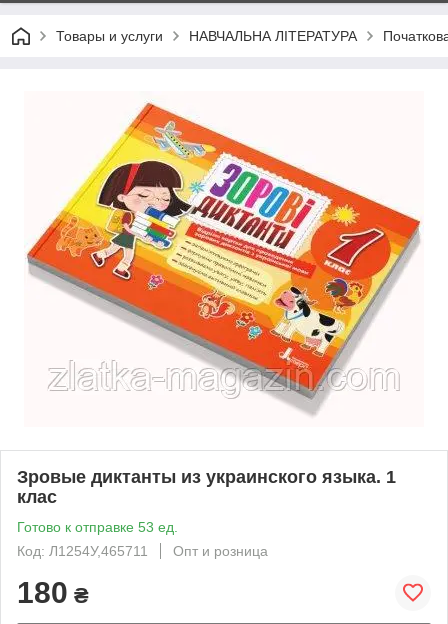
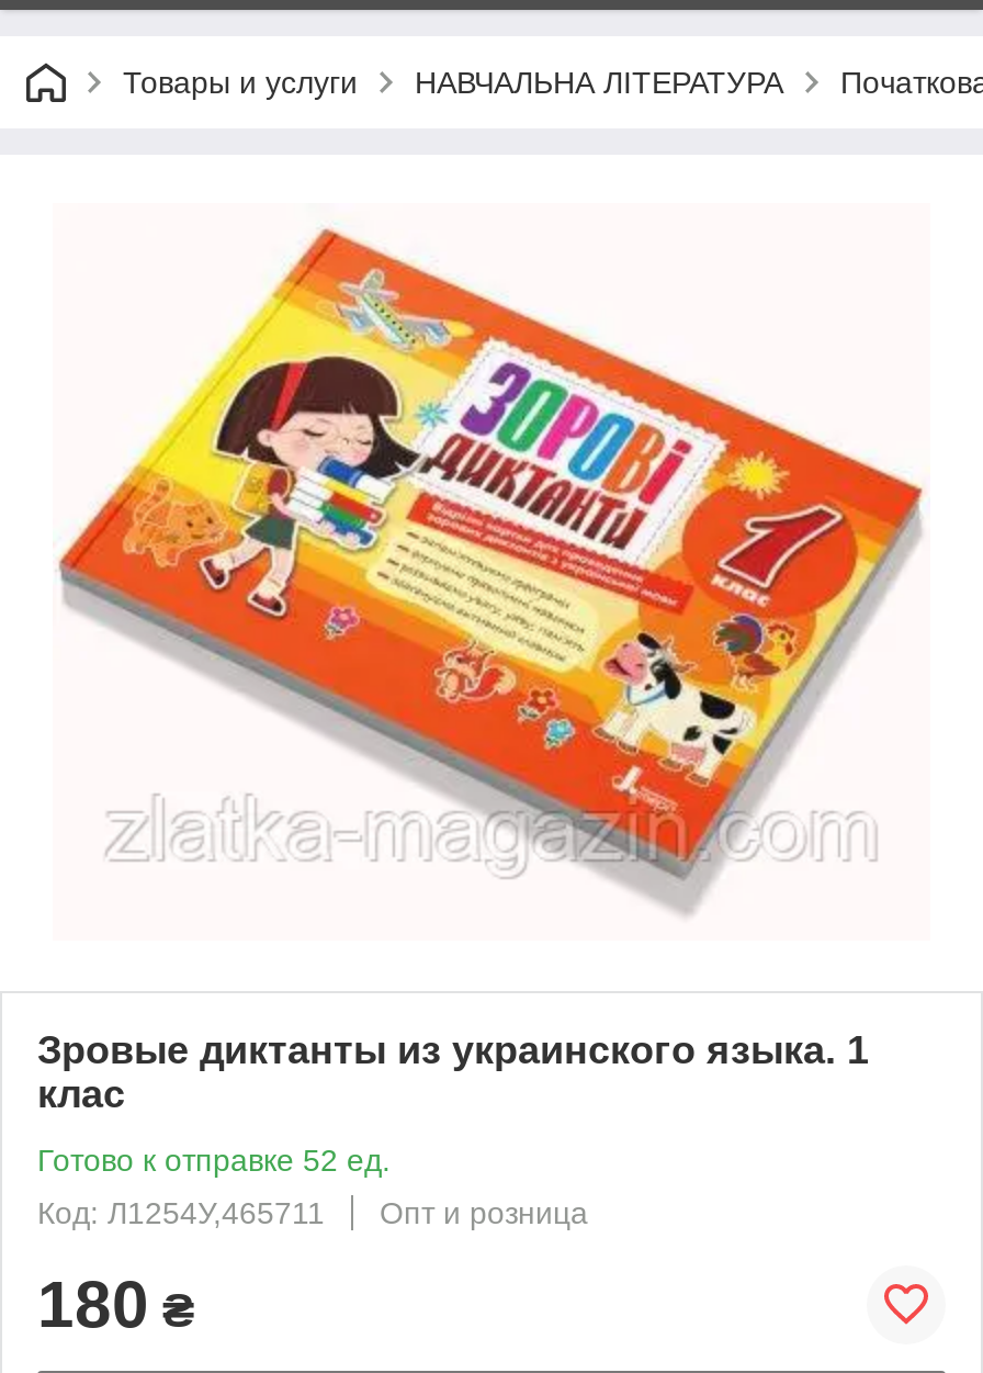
[17,519,178,535] Готово к отправке 53 ед. -> [37,1142,391,1177] Готово к отправке 52 ед.

